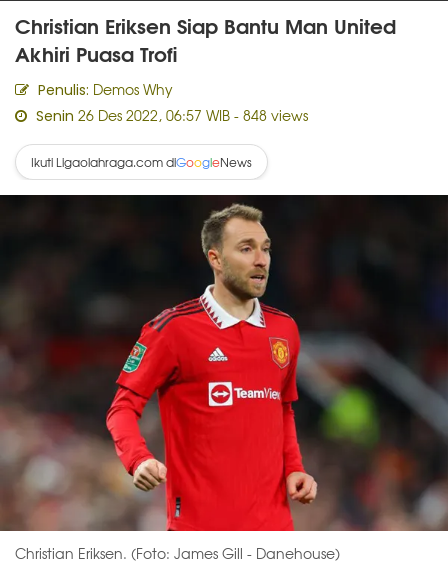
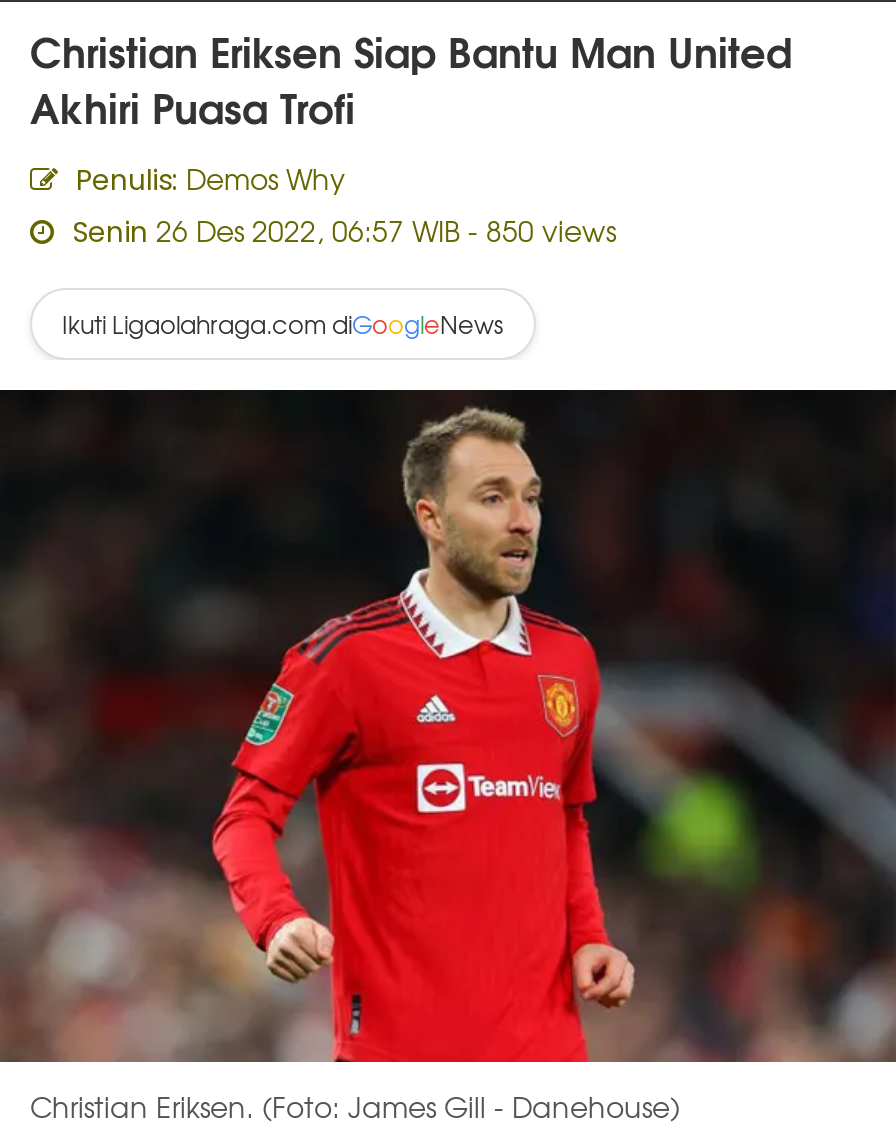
[32,105,308,125] Senin 26 Des 2022, 06:57 WIB - 848 views -> [64,210,616,250] Senin 26 Des 2022, 06:57 WIB - 850 views

